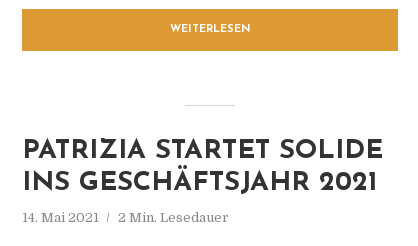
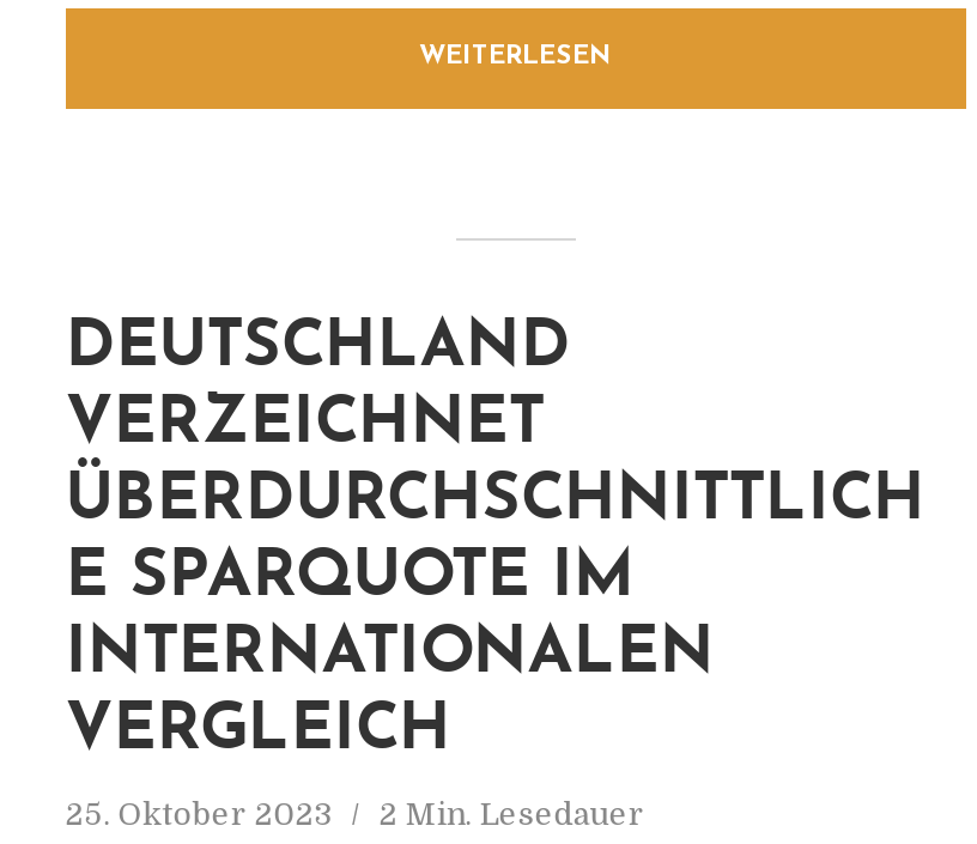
[22,138,383,197] PATRIZIA STARTET SOLIDE | INS GESCHÄFTSJAHR 2021 -> [65,317,925,765] DEUTSCHLAND | VERZEICHNET | ÜBERDURCHSCHNITTLICH | E SPARQUOTE IM | INTERNATIONALEN | VERGLEICH
[22,210,229,225] 14. Mai 2021 2 Min. Lesedauer -> [65,796,645,832] 25. Oktober 2023 2 Min. Lesedauer

